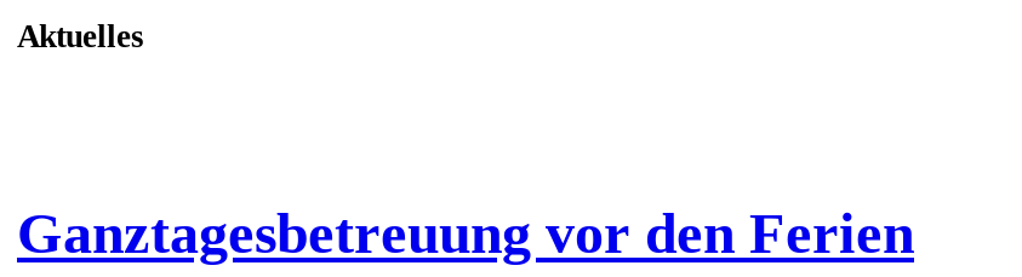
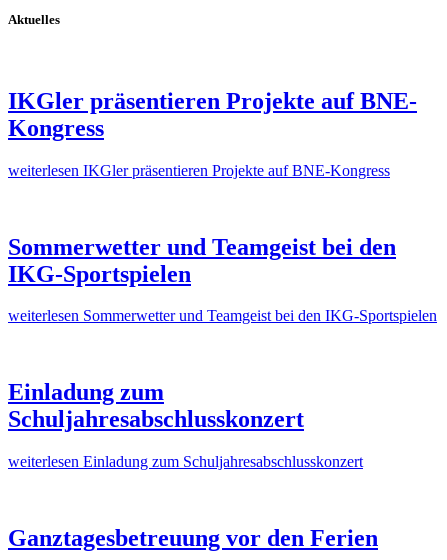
none -> [8,88,437,470] IKGler präsentieren Projekte auf BNE- | Kongress | weiterlesen IKGler präsentieren Projekte auf BNE-Kongress | Sommerwetter und Teamgeist bei den | IKG-Sportspielen | weiterlesen Sommerwetter und Teamgeist bei den IKG-Sportspielen | Einladung zum | Schuljahresabschlusskonzert | weiterlesen Einladung zum Schuljahresabschlusskonzert

